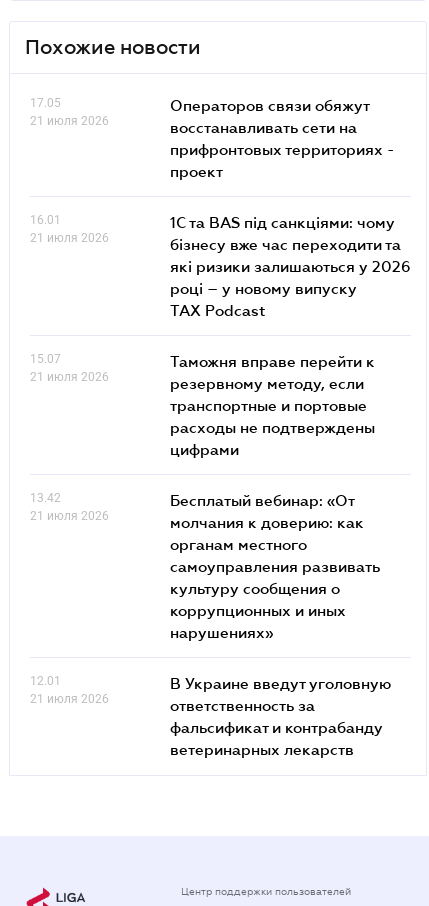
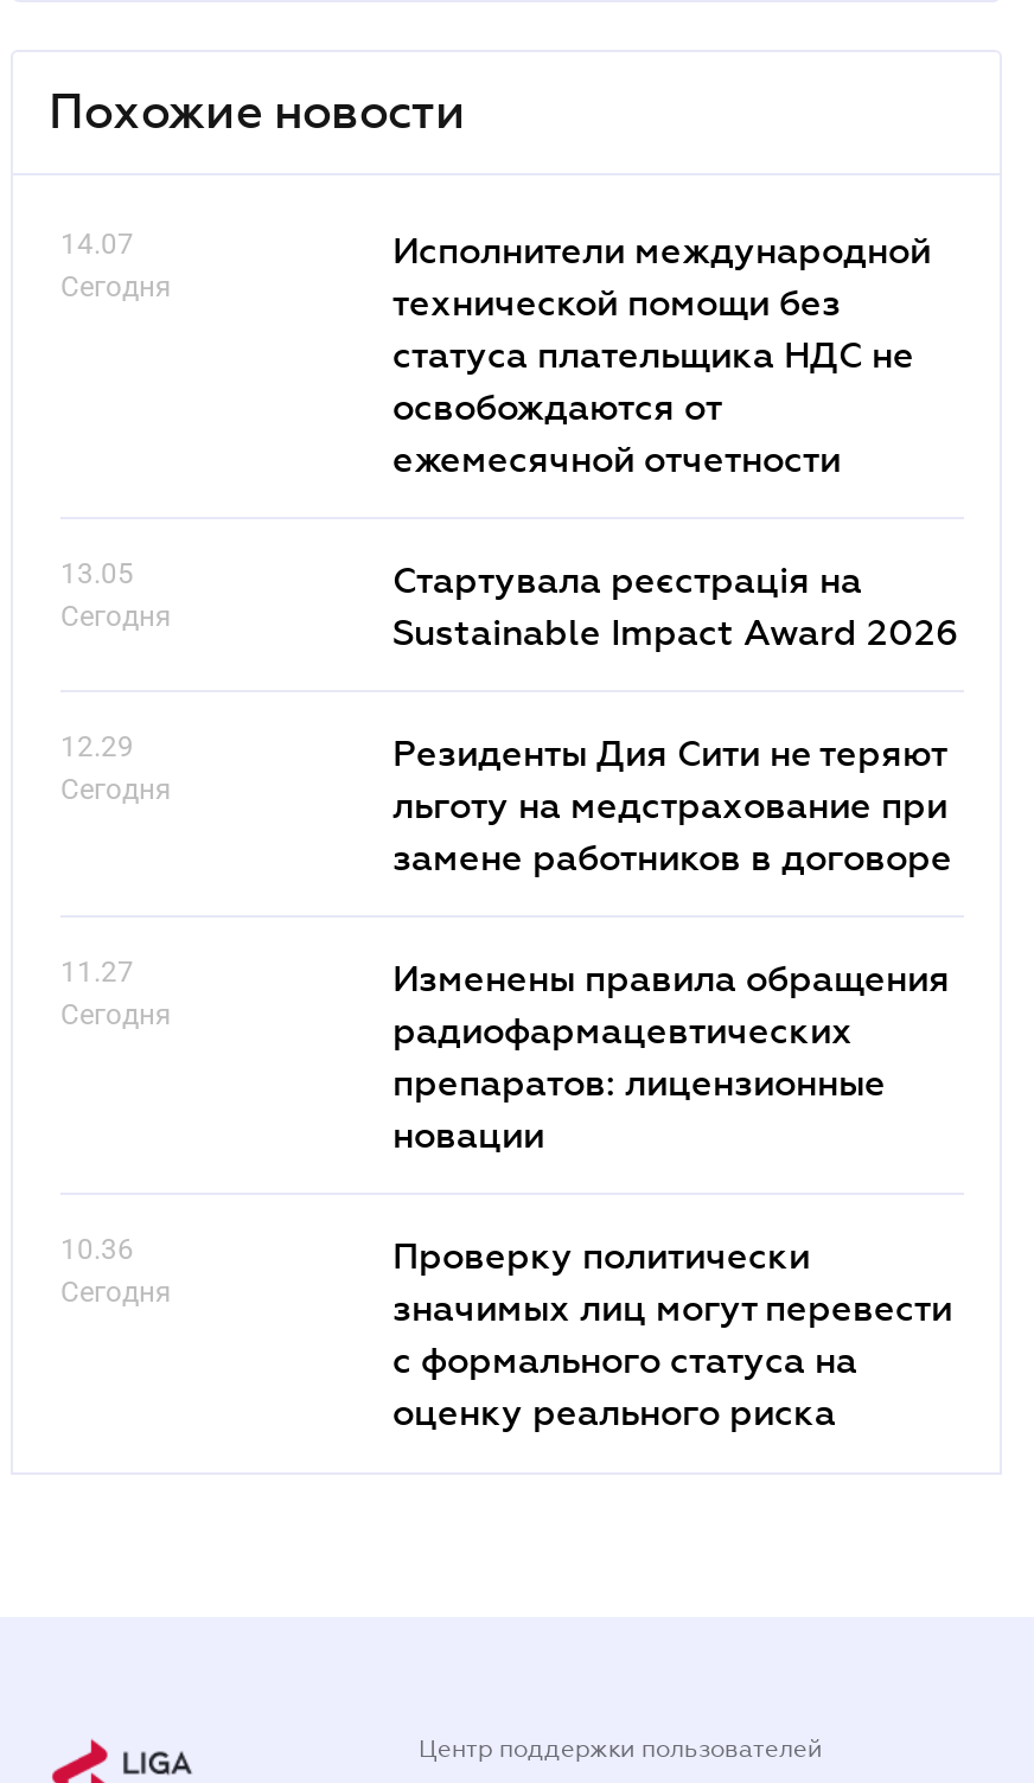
[30,96,109,128] 17.05 | 21 июля 2026 -> [60,227,172,303] 14.07 | Сегодня
[170,96,394,180] Операторов связи обяжут | восстанавливать сети на | прифронтовых территориях - | проект -> [392,227,931,478] Исполнители международной | технической помощи без | статуса плательщика НДС не | освобождаются от | ежемесячной отчетности
[30,213,109,245] 16.01 | 21 июля 2026 -> [60,556,172,632] 13.05 | Сегодня
[170,213,411,319] 1С та BAS під санкціями: чому | бізнесу вже час переходити та | які ризики залишаються у 2026 | році – у новому випуску | TAX Podcast -> [392,556,959,651] Стартувала реєстрація на | Sustainable Impact Award 2026
[30,352,109,384] 15.07 | 21 июля 2026 -> [60,730,172,805] 12.29 | Сегодня
[170,352,375,458] Таможня вправе перейти к | резервному методу, если | транспортные и портовые | расходы не подтверждены | цифрами -> [392,730,952,877] Резиденты Дия Сити не теряют | льготу на медстрахование при | замене работников в договоре
[30,491,109,523] 13.42 | 21 июля 2026 -> [60,955,172,1031] 11.27 | Сегодня
[170,491,380,641] Бесплатый вебинар: «От | молчания к доверию: как | органам местного | самоуправления развивать | культуру сообщения о | коррупционных и иных | нарушениях» -> [392,955,950,1154] Изменены правила обращения | радиофармацевтических | препаратов: лицензионные | новации
[30,674,109,706] 12.01 | 21 июля 2026 -> [60,1232,172,1308] 10.36 | Сегодня
[170,674,391,758] В Украине введут уголовную | ответственность за | фальсификат и контрабанду | ветеринарных лекарств -> [392,1232,952,1431] Проверку политически | значимых лиц могут перевести | с формального статуса на | оценку реального риска

